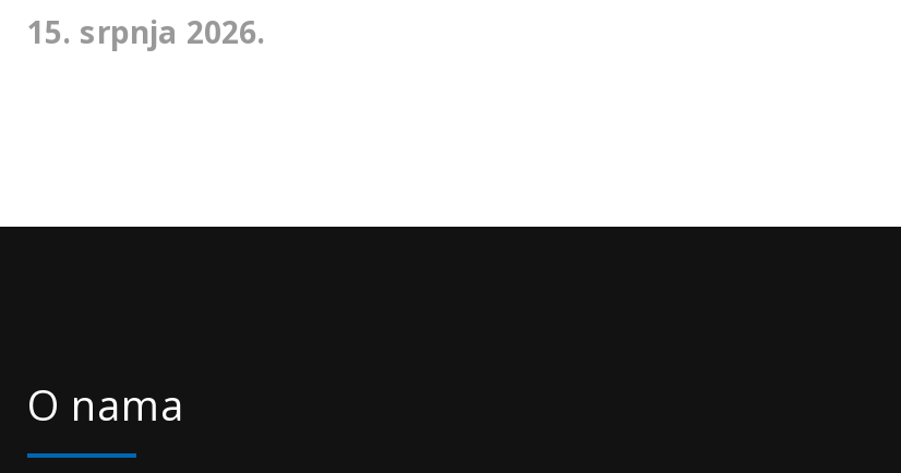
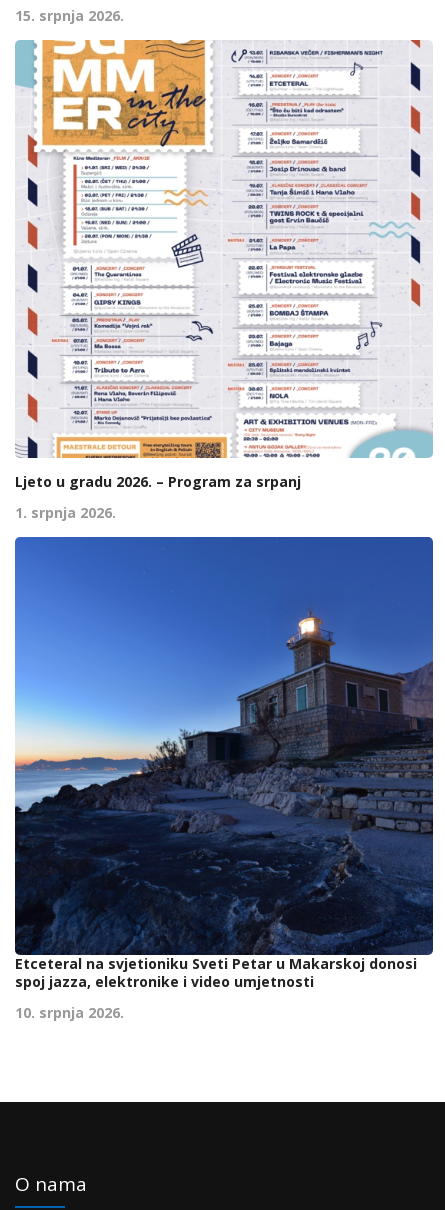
none -> [14,39,434,522] [image] | Ljeto u gradu 2026. – Program za srpanj | 1. srpnja 2026.
none -> [14,536,434,1022] [image] | Etceteral na svjetioniku Sveti Petar u Makarskoj donosi | spoj jazza, elektronike i video umjetnosti | 10. srpnja 2026.

